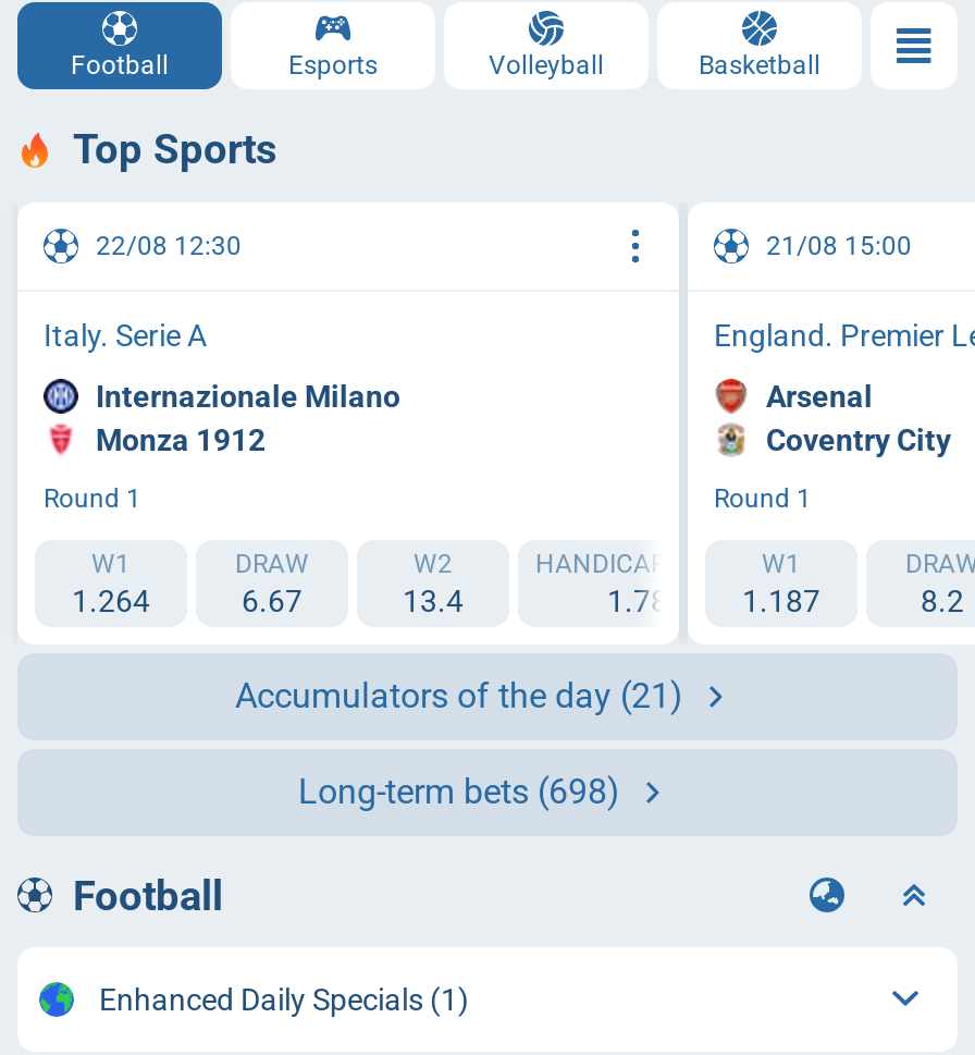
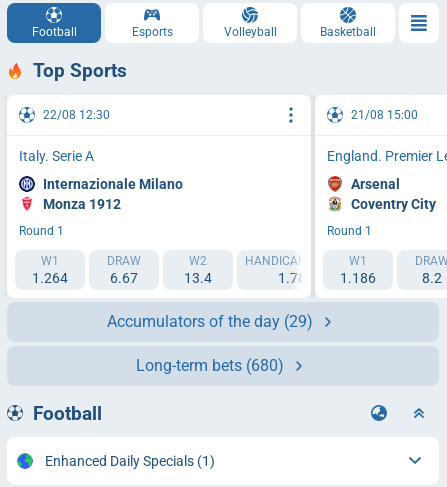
[742,582,820,617] 1.187 -> [340,269,376,285] 1.186
[235,674,683,715] Accumulators of the day (21) -> [107,311,313,330] Accumulators of the day (29)
[298,770,620,811] Long-term bets (698) -> [136,355,284,374] Long-term bets (680)

